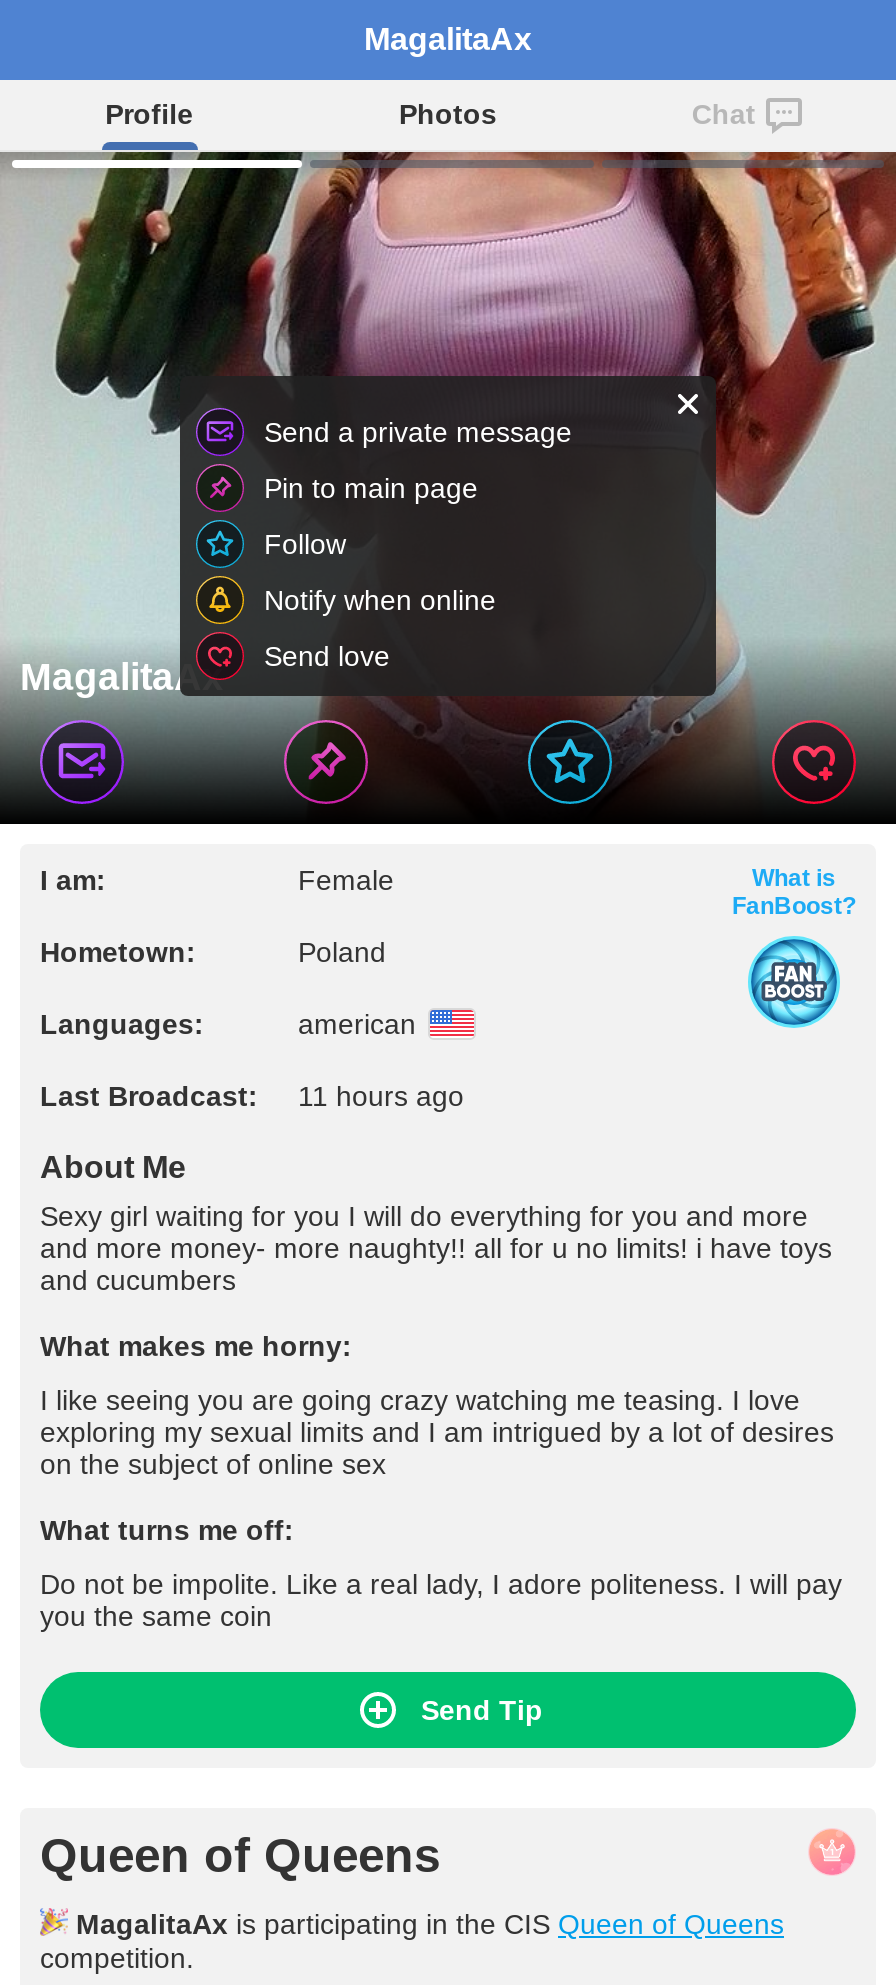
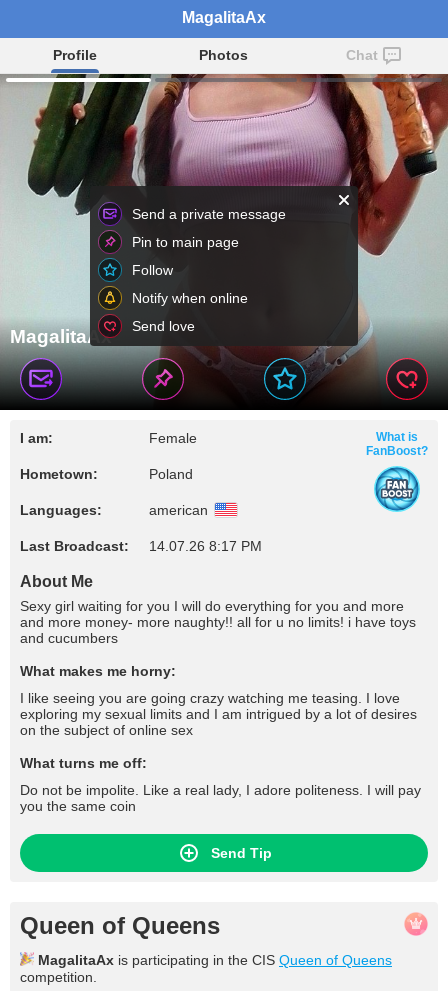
[40,1080,464,1112] Last Broadcast: 11 hours ago -> [20,538,262,554] Last Broadcast: 14.07.26 8:17 PM

